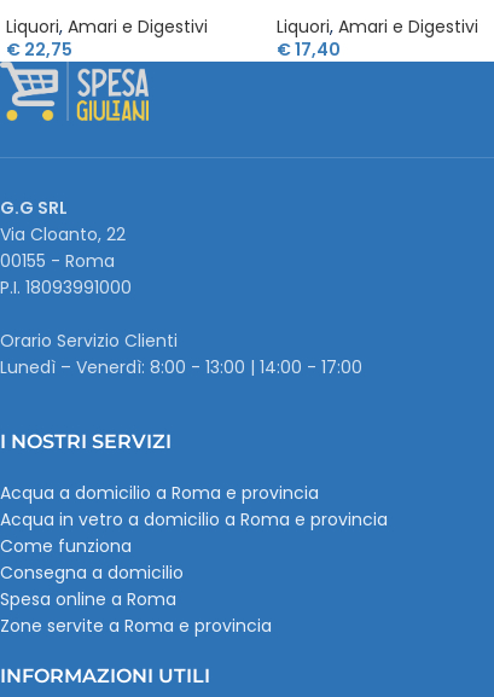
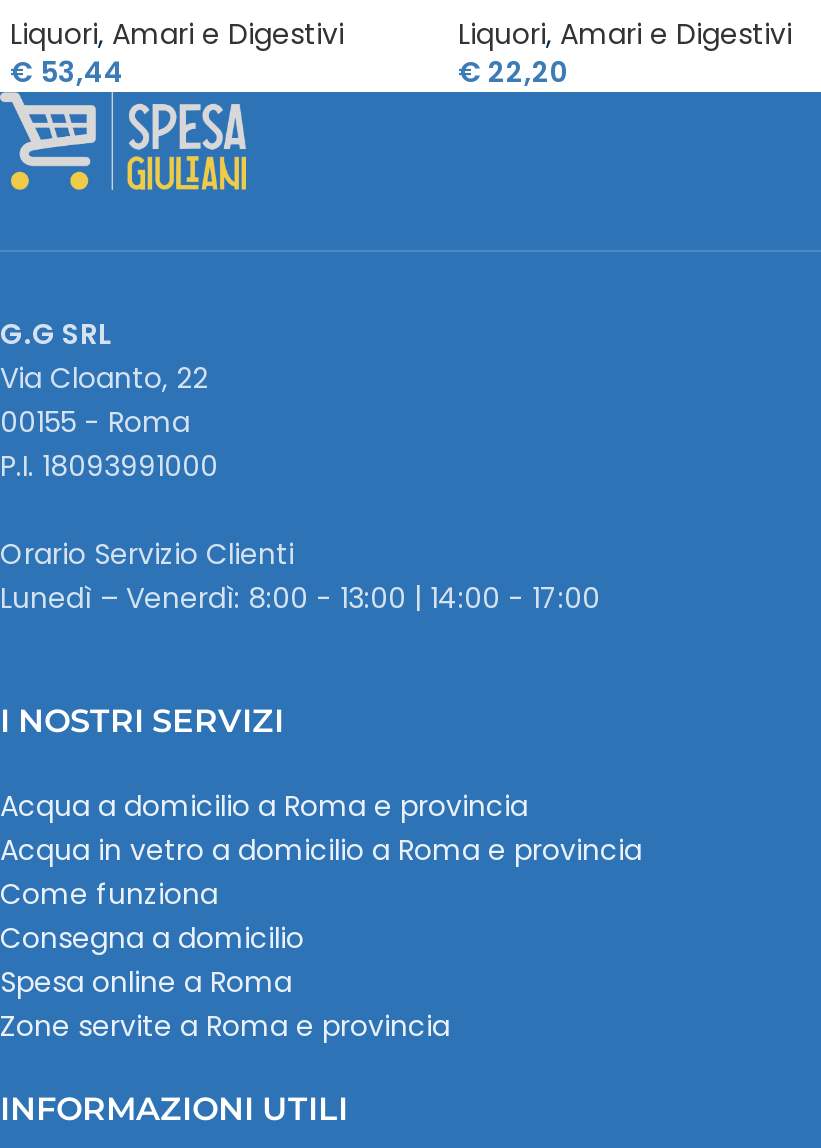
[6,37,72,61] €22,75 -> [10,51,124,91] €53,44
[277,37,341,61] €17,40 -> [458,51,570,91] €22,20

